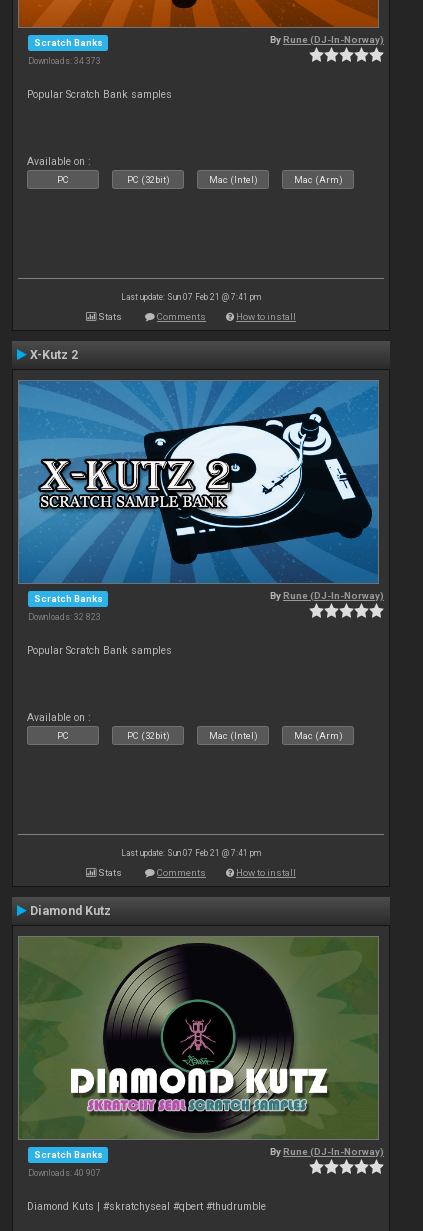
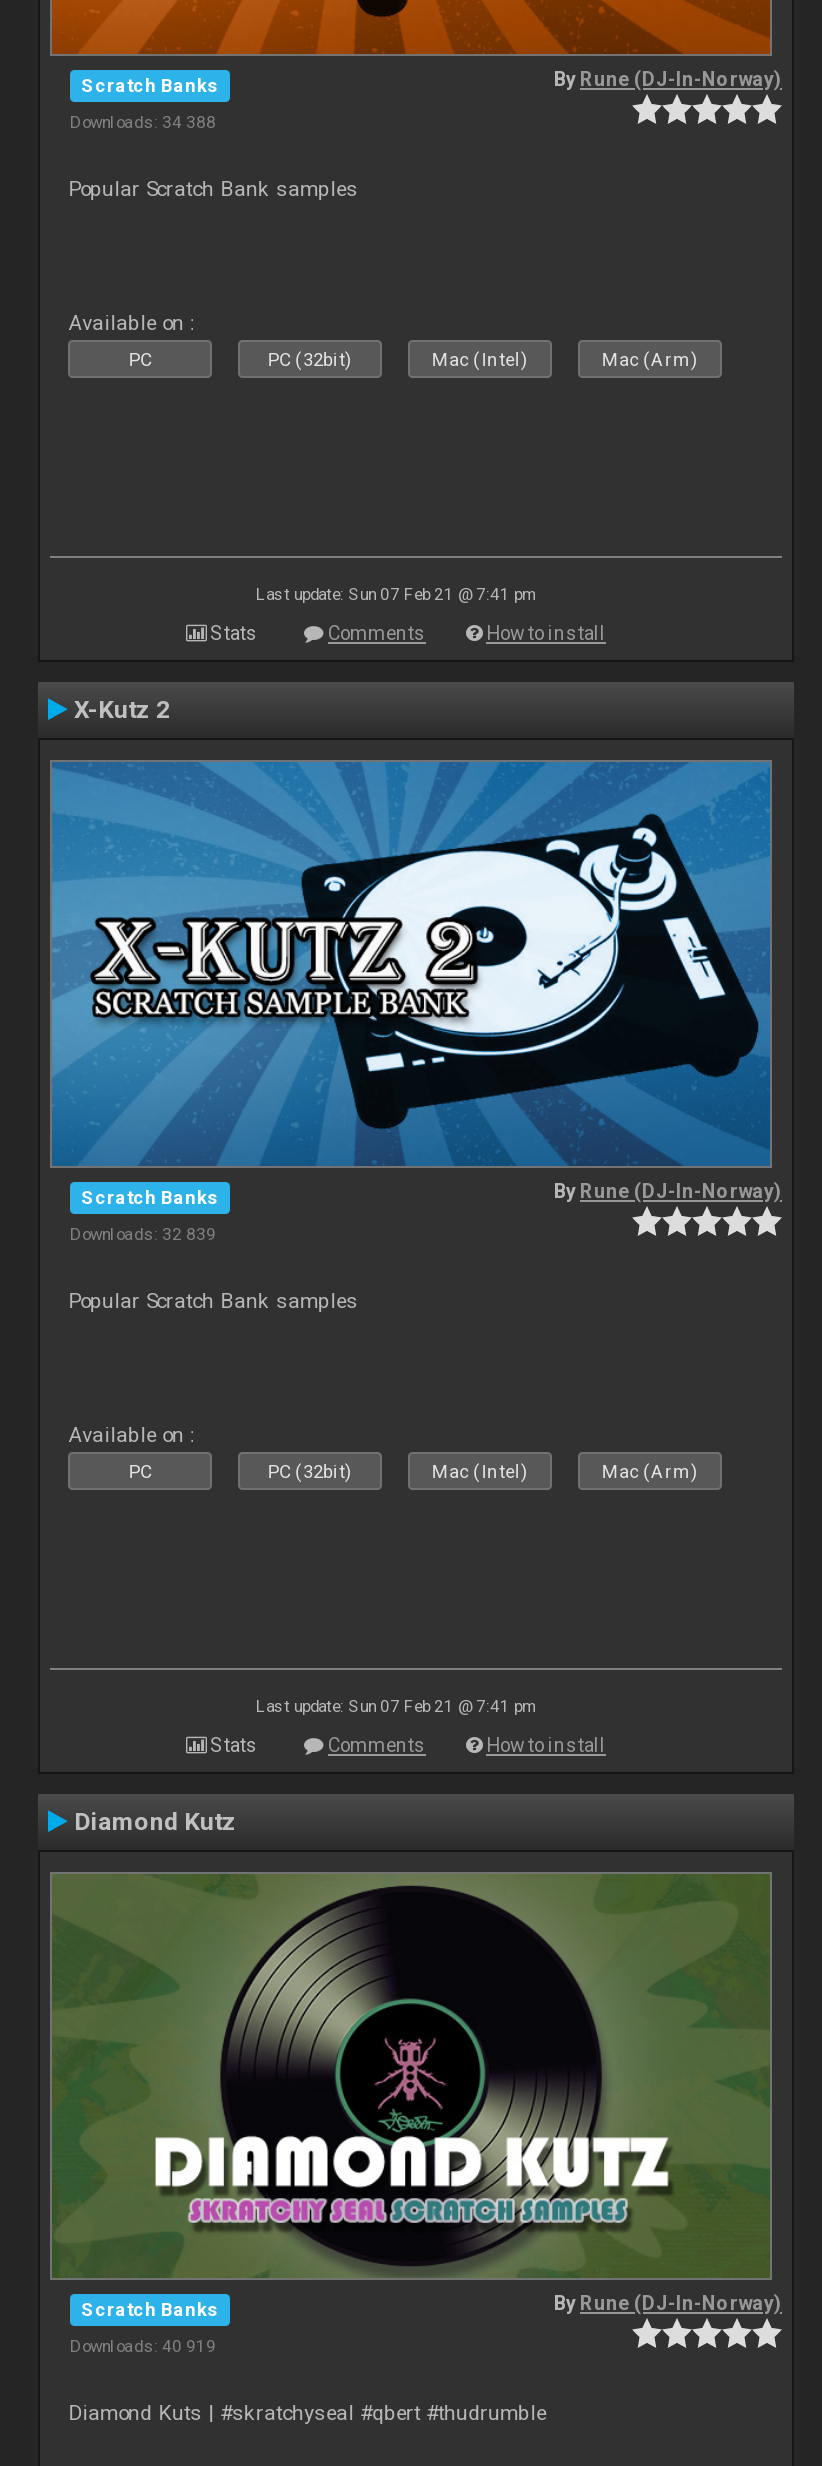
[28,56,101,66] Downloads: 34 373 -> [70,111,216,131] Downloads: 34 388
[28,612,101,622] Downloads: 32 823 -> [70,1223,216,1243] Downloads: 32 839
[28,1168,101,1178] Downloads: 40 907 -> [70,2335,216,2355] Downloads: 40 919

